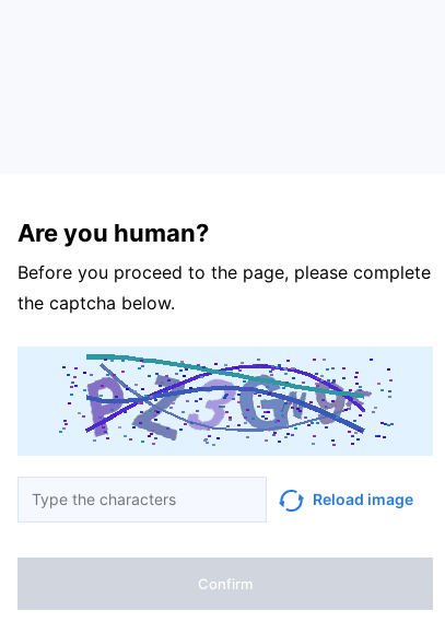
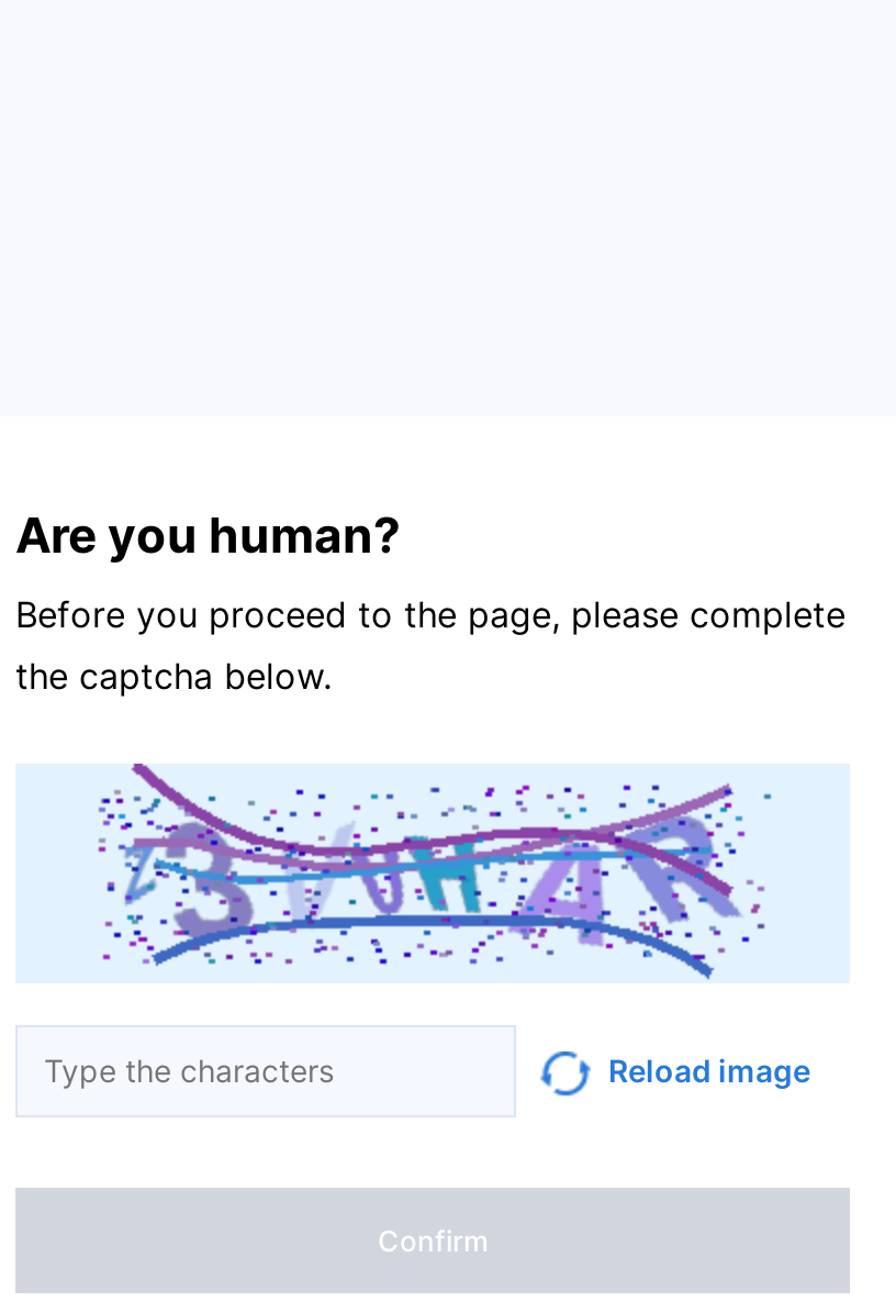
[58,347,395,453] [image] -> [97,761,773,981] [image]

